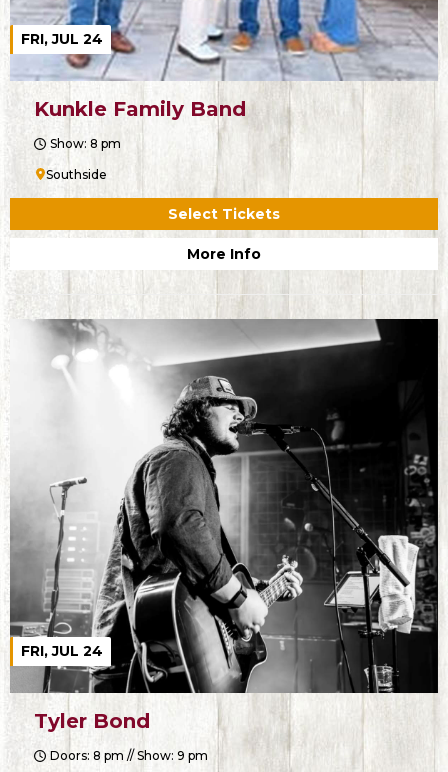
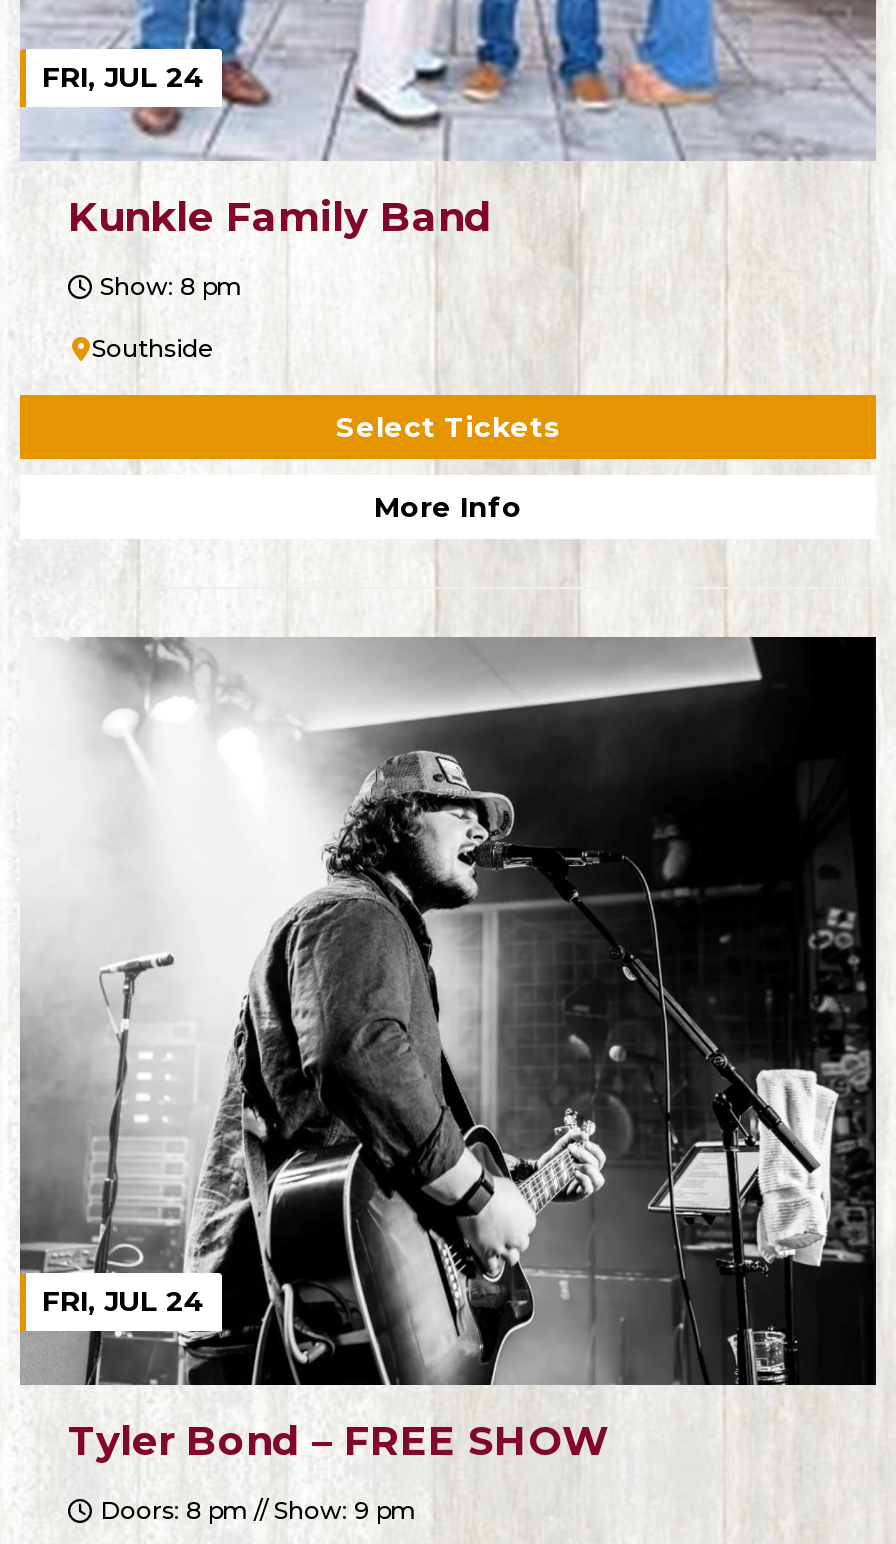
[34,709,150,733] Tyler Bond -> [68,1417,608,1465] Tyler Bond – FREE SHOW

